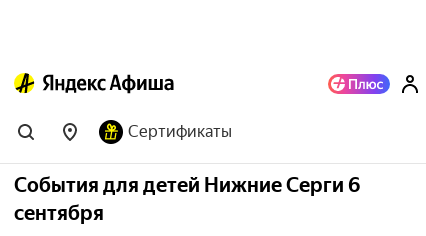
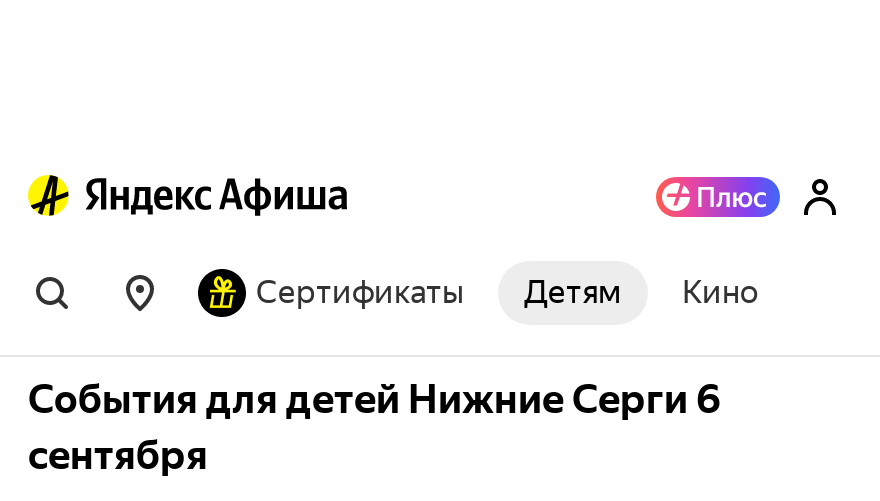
none -> [524,273,758,311] Детям | Кино

